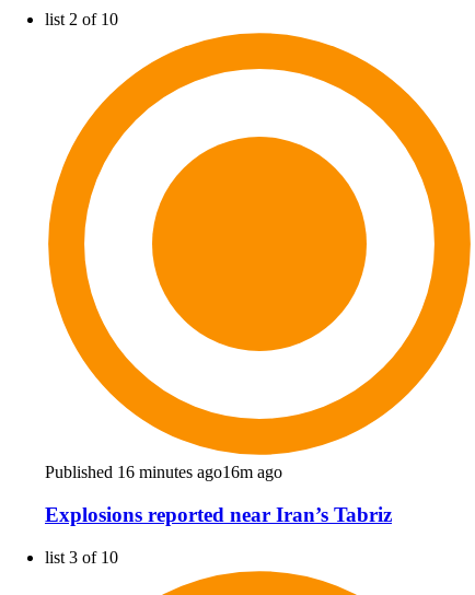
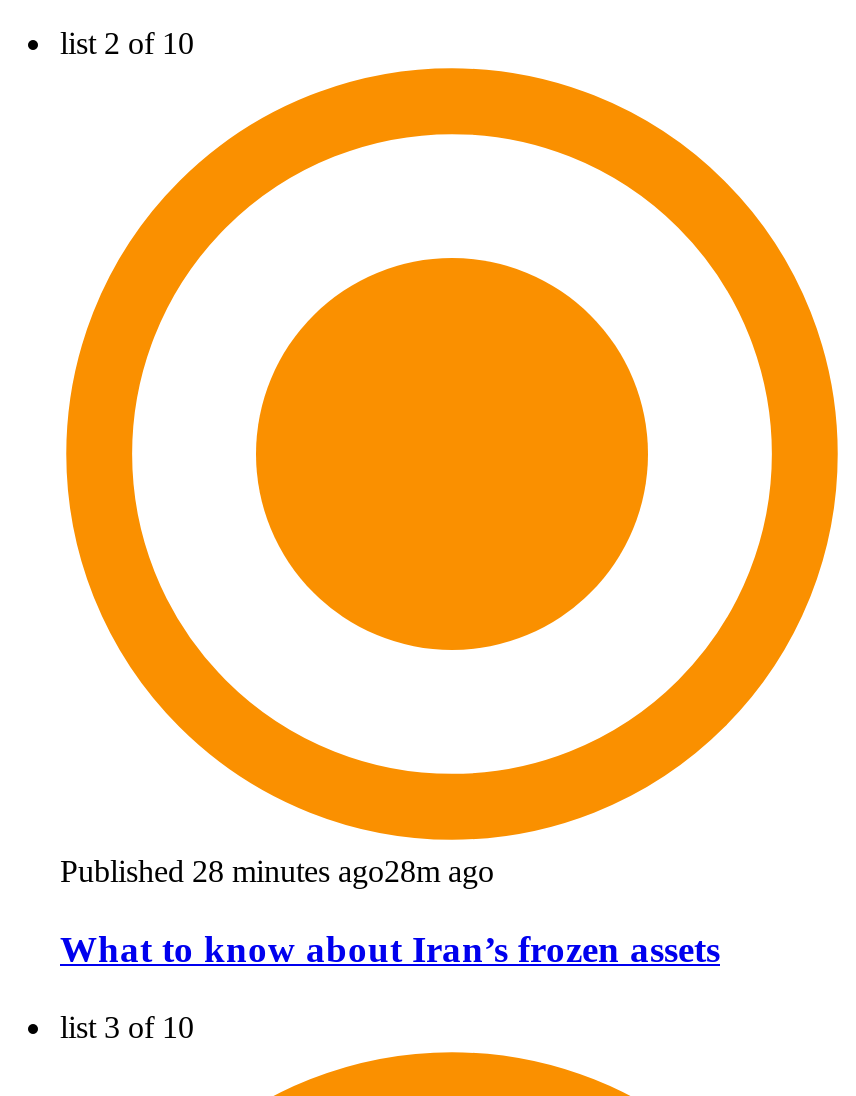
[45,463,282,482] Published 16 minutes ago16m ago -> [60,855,494,889] Published 28 minutes ago28m ago
[45,503,392,526] Explosions reported near Iran’s Tabriz -> [60,928,720,970] What to know about Iran’s frozen assets

